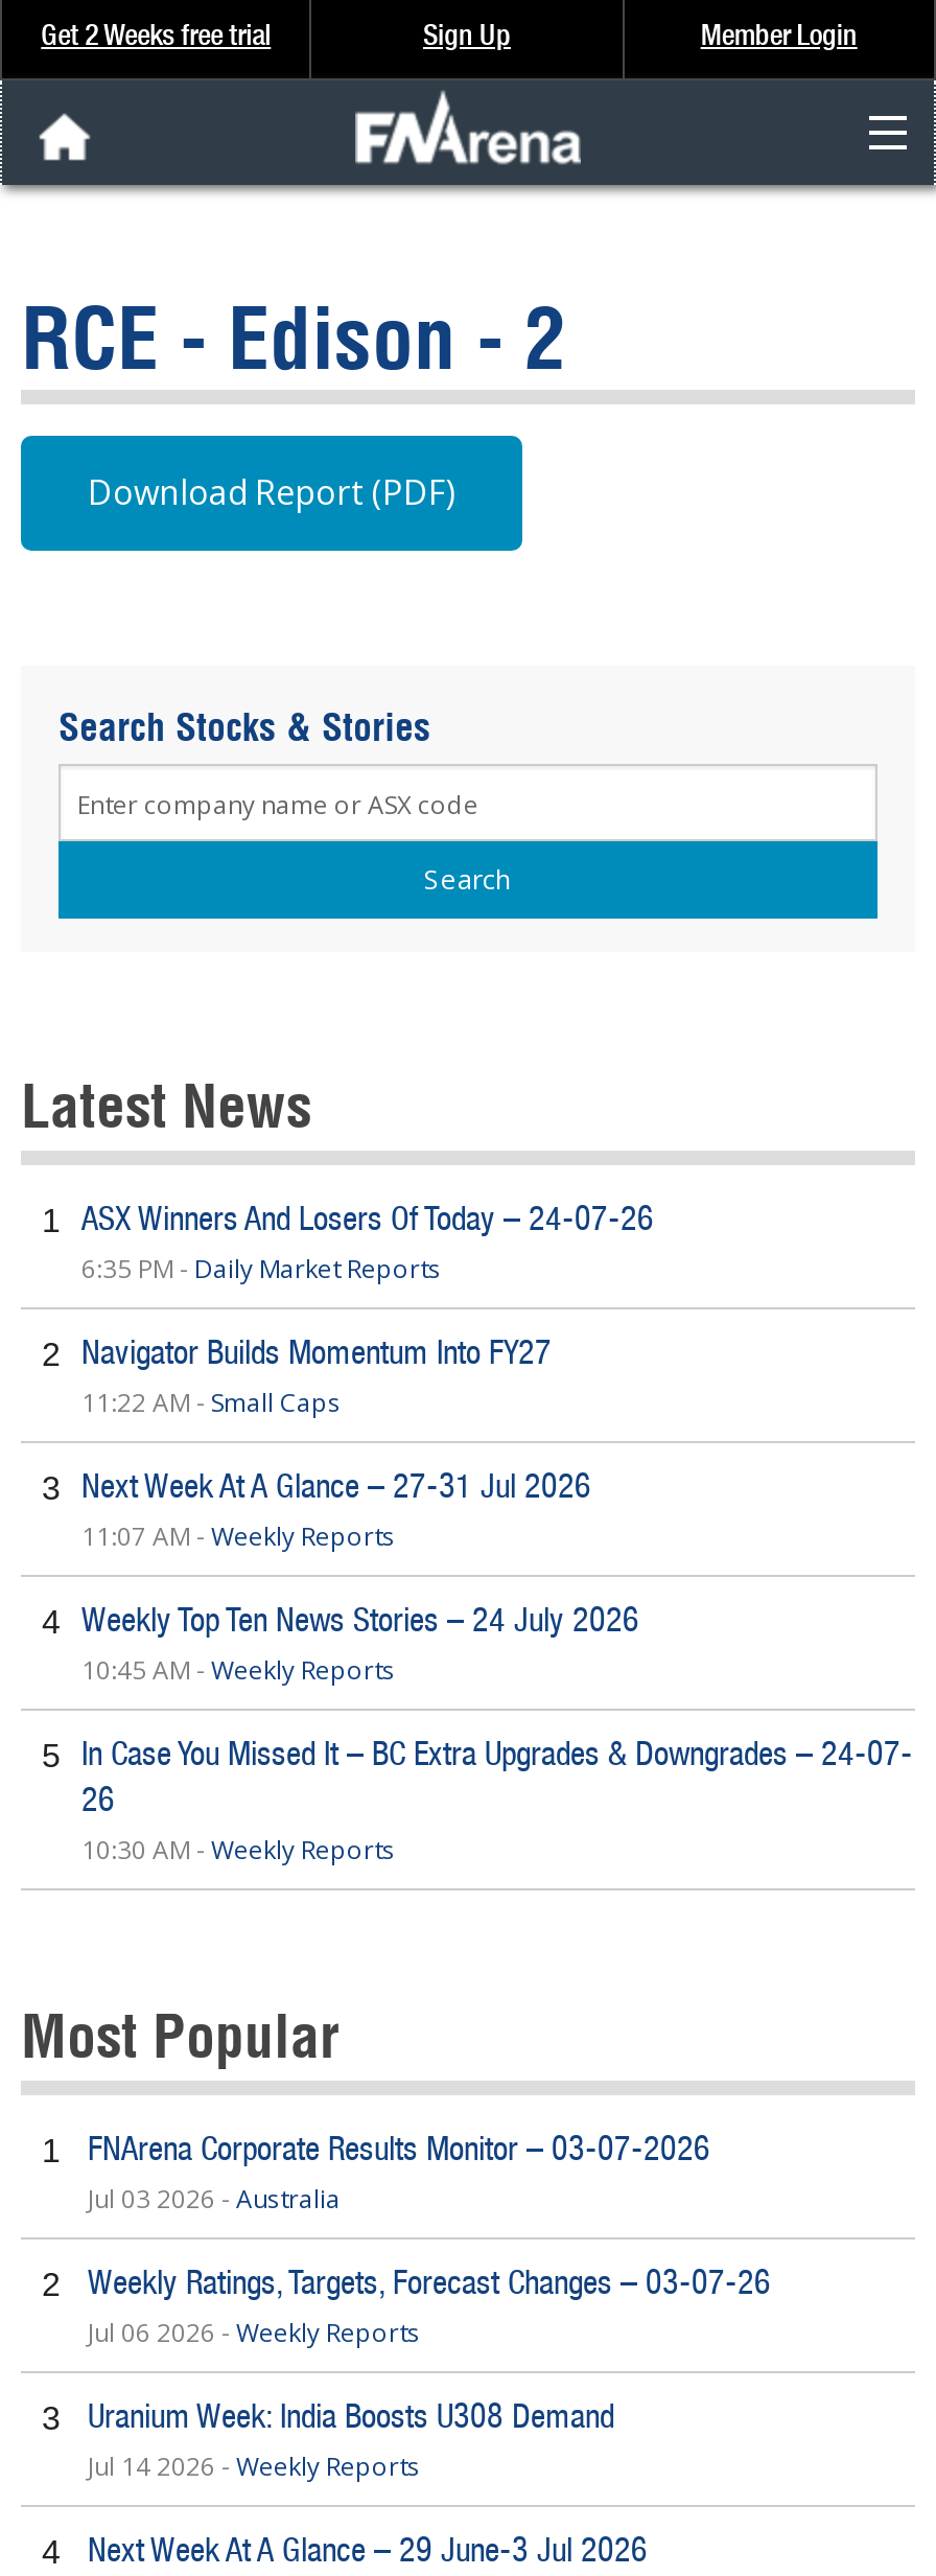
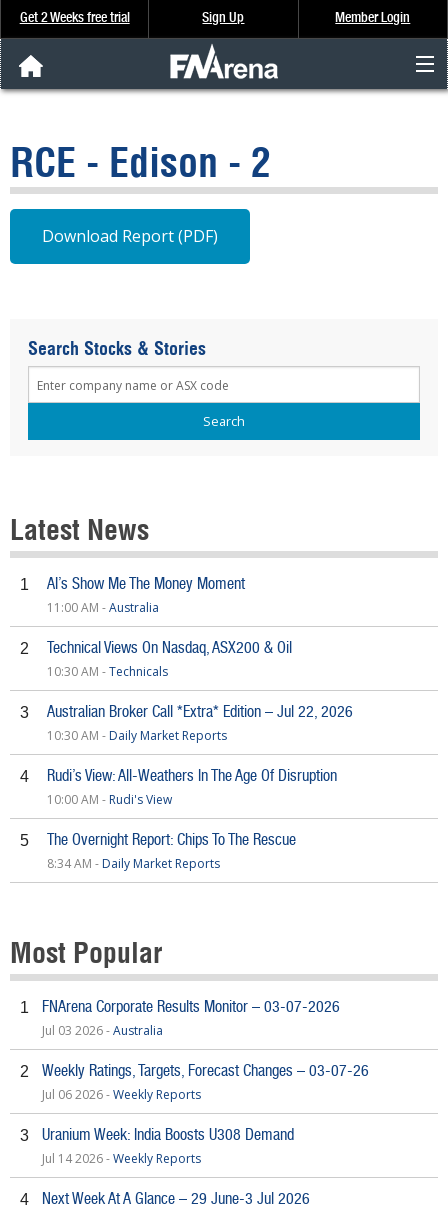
[42,1199,654,1287] 1 ASX Winners And Losers Of Today – 24-07-26 | 6:35 PM - Daily Market Reports -> [20,574,245,616] 1 | AI’s Show Me The Money Moment | 11:00 AM - Australia
[42,1333,552,1421] 2 Navigator Builds Momentum Into FY27 | 11:22 AM - Small Caps -> [20,638,292,680] 2 | Technical Views On Nasdaq, ASX200 & Oil | 10:30 AM - Technicals
[42,1467,591,1555] 3 Next Week At A Glance – 27-31 Jul 2026 | 11:07 AM - Weekly Reports -> [20,702,353,744] 3 | Australian Broker Call *Extra* Edition – Jul 22, 2026 | 10:30 AM - Daily Market Reports
[42,1601,639,1689] 4 Weekly Top Ten News Stories – 24 July 2026 | 10:45 AM - Weekly Reports -> [20,766,337,808] 4 | Rudi’s View: All-Weathers In The Age Of Disruption | 10:00 AM - Rudi's View
[42,1735,913,1868] 5 In Case You Missed It – BC Extra Upgrades & Downgrades – 24-07- | 26 | 10:30 AM - Weekly Reports -> [20,830,296,872] 5 | The Overnight Report: Chips To The Rescue | 8:34 AM - Daily Market Reports

